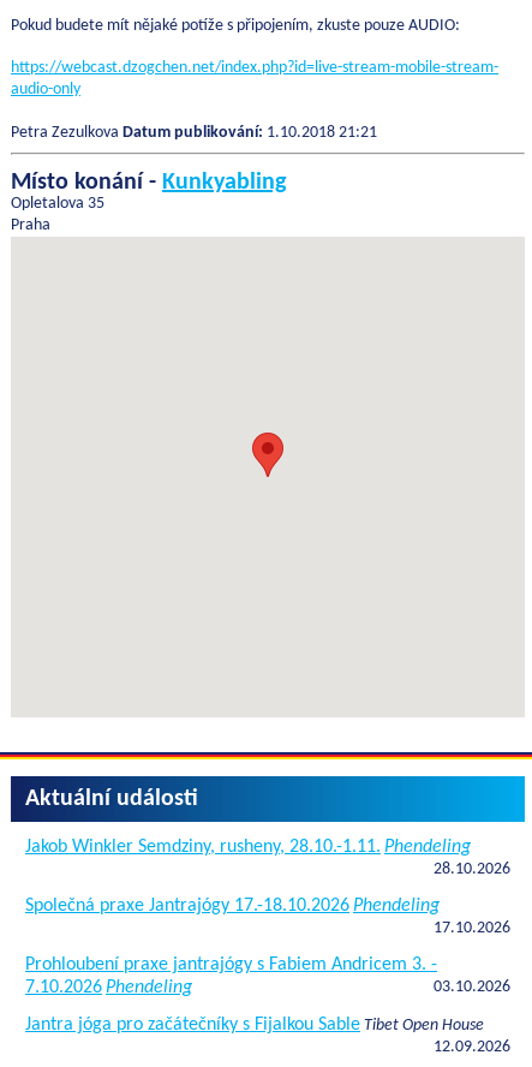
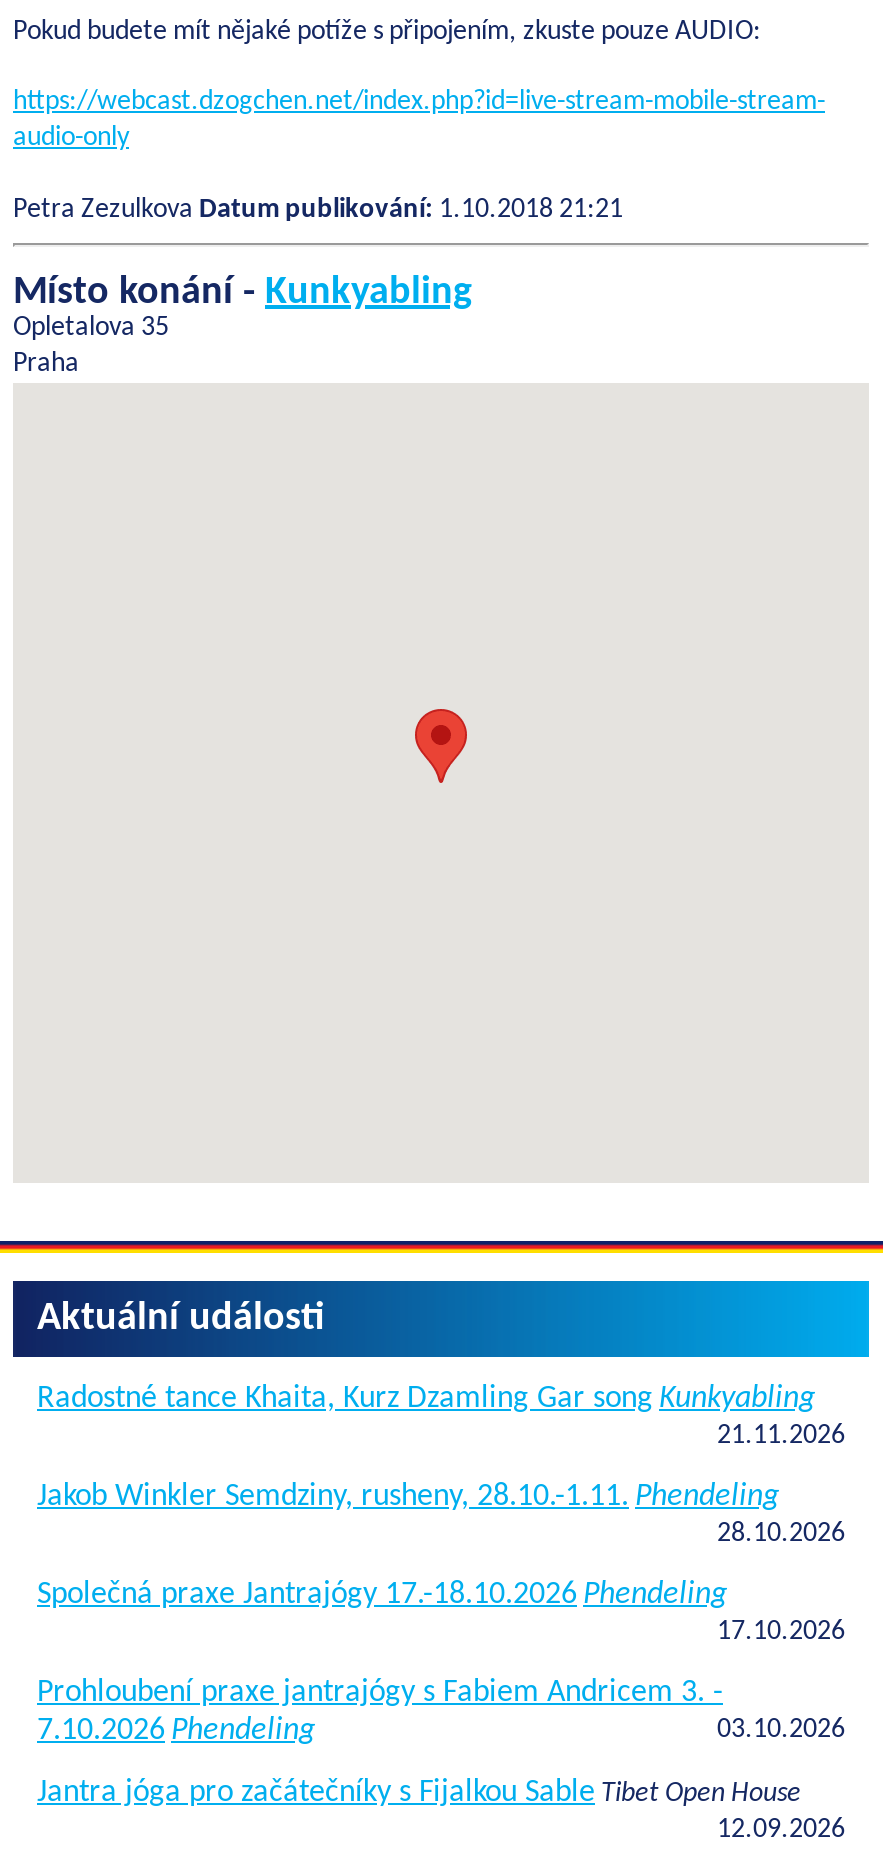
none -> [37,1383,845,1451] Radostné tance Khaita, Kurz Dzamling Gar song Kunkyabling | 21.11.2026

